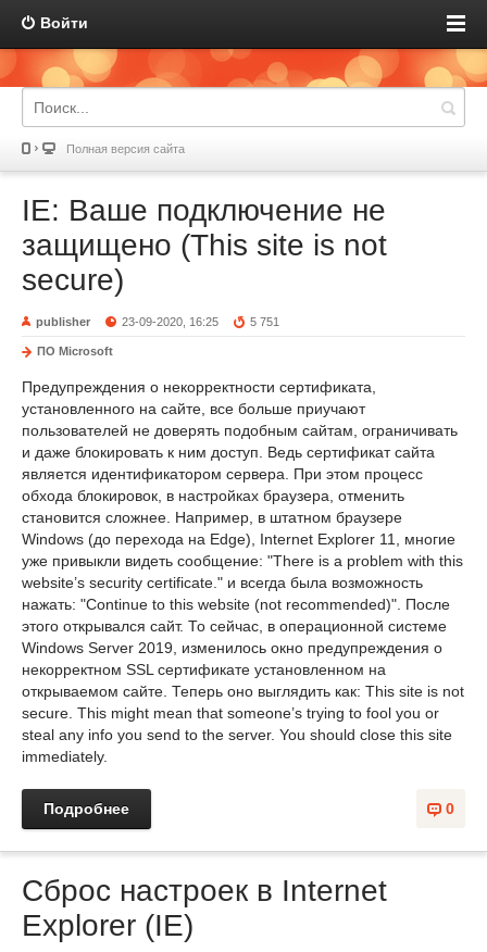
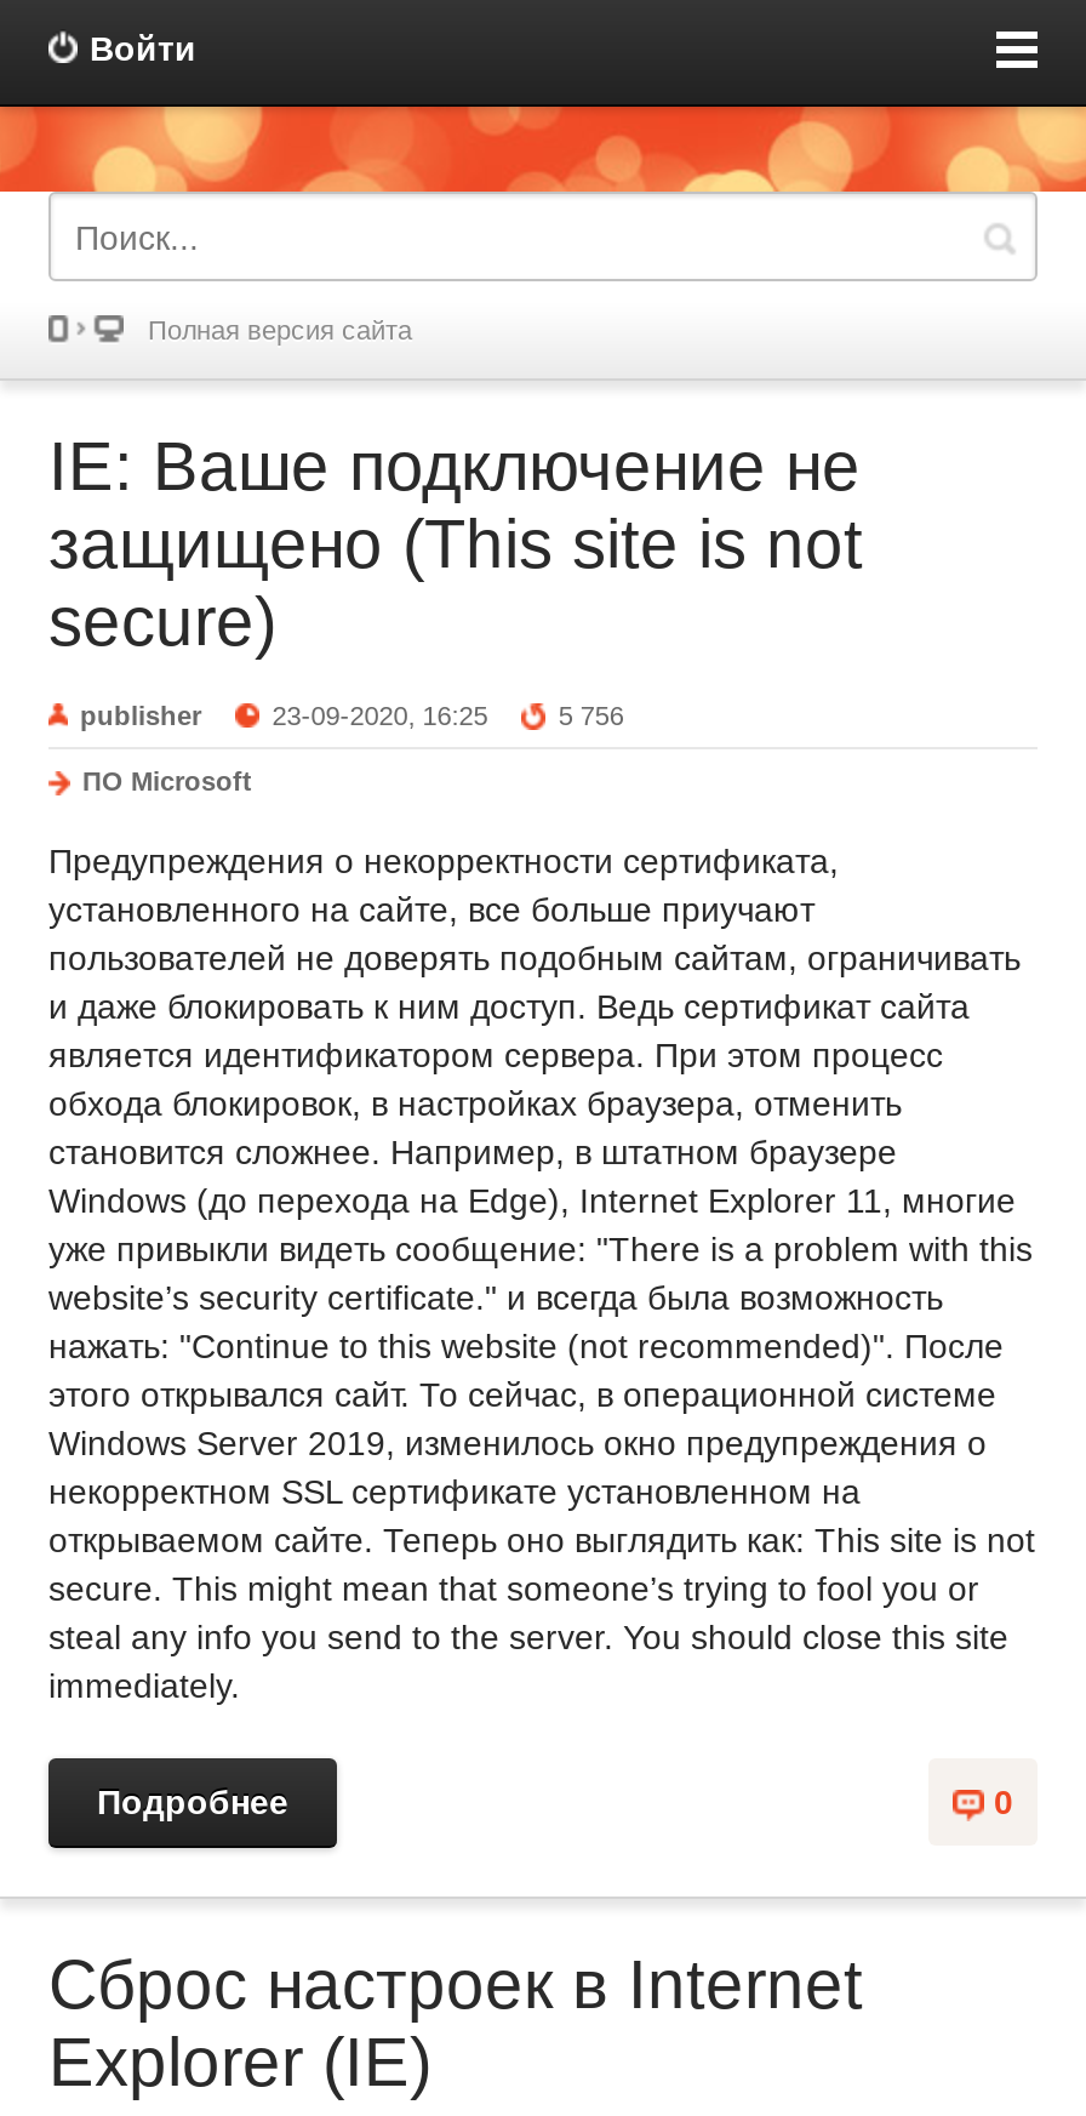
[250,315,280,328] 5 751 -> [559,701,624,730] 5 756

